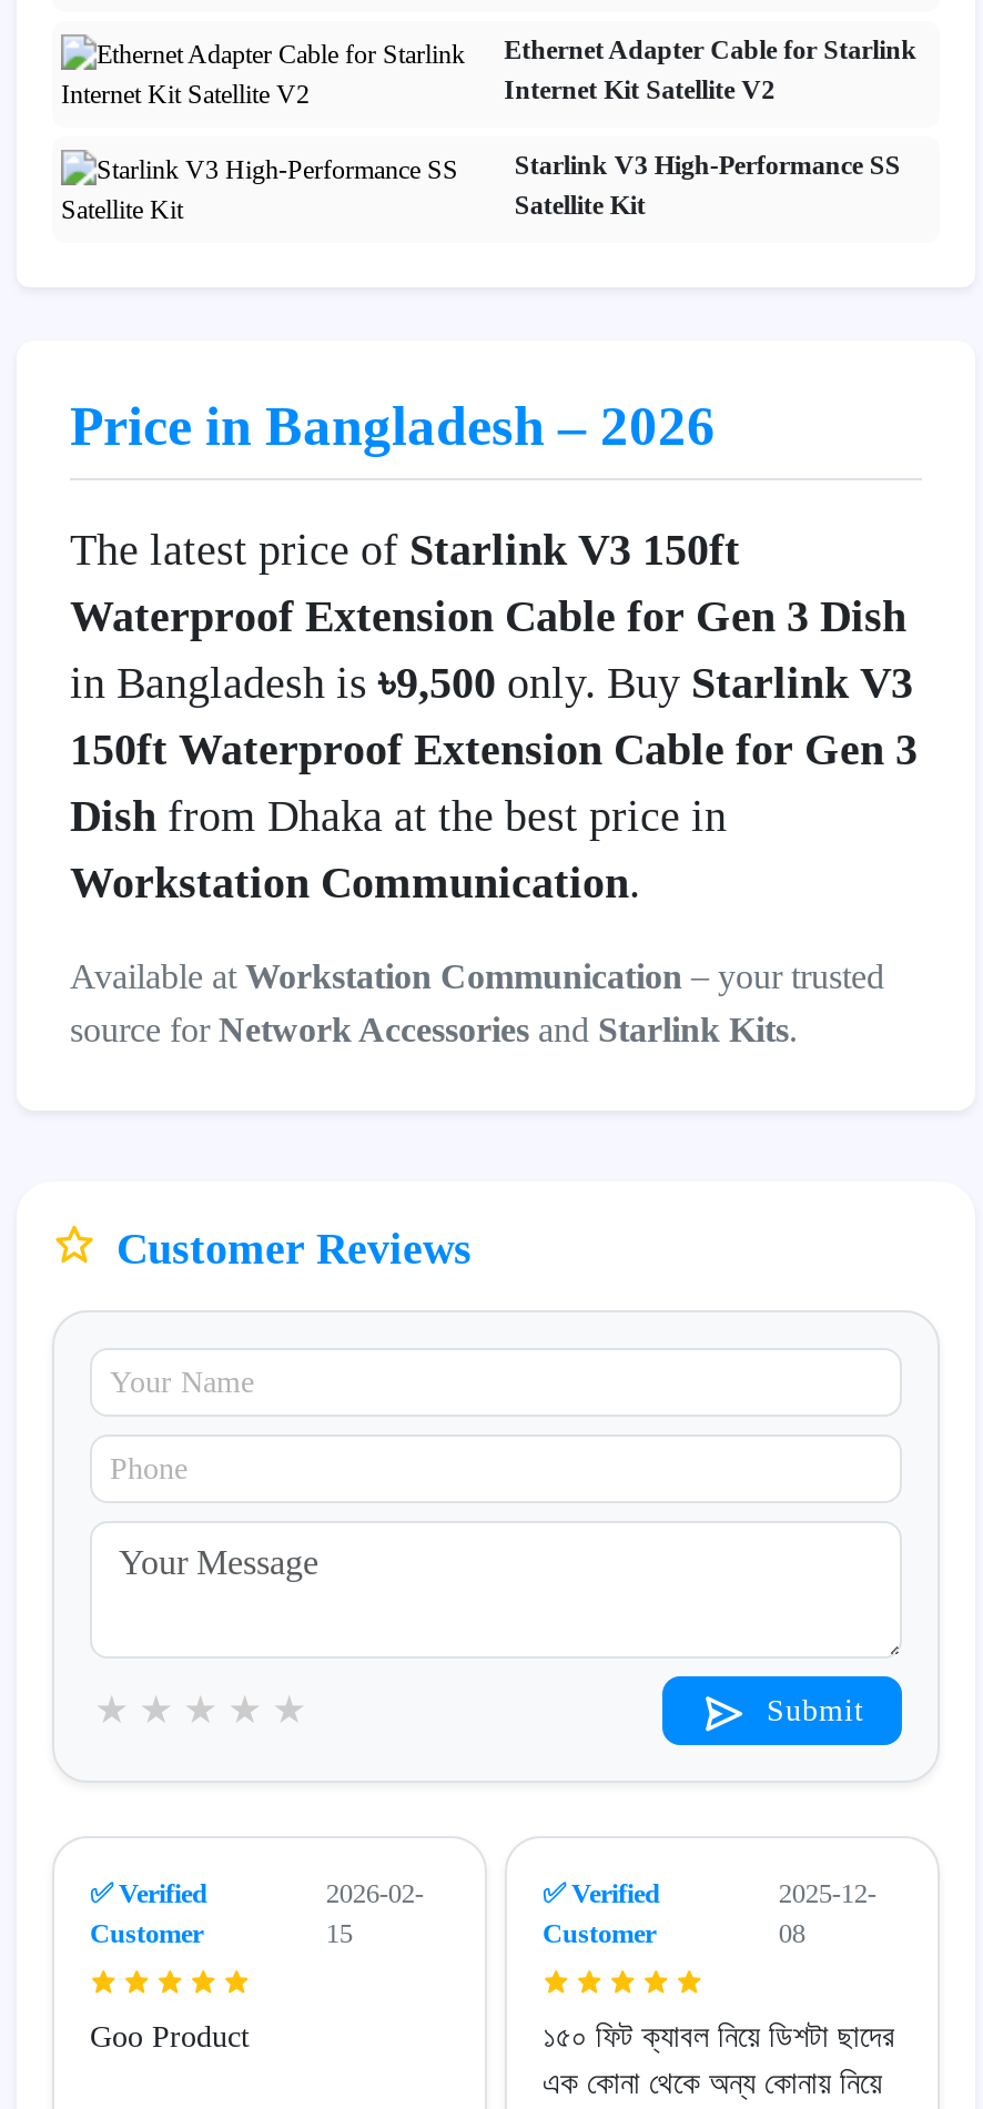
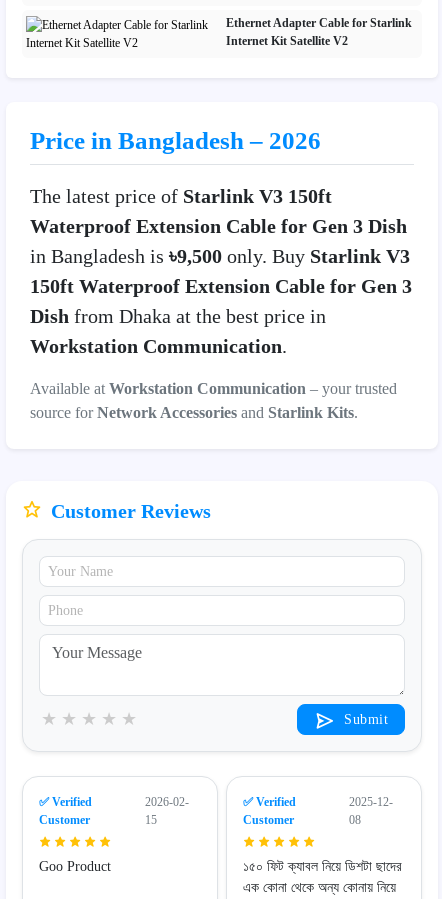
[515,149,901,220] Starlink V3 High-Performance SS | Satellite Kit -> none

